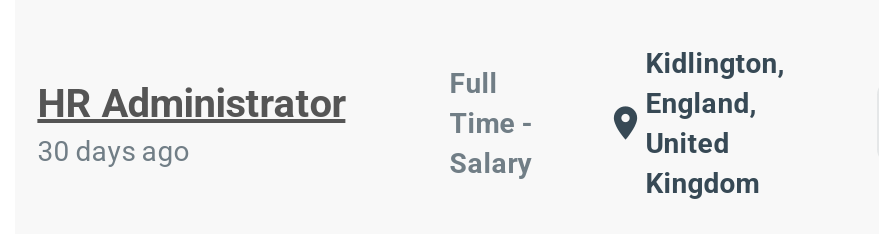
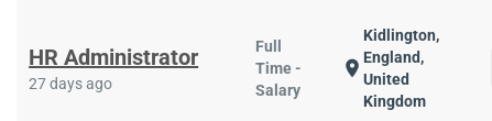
[37,135,189,167] 30 days ago -> [29,75,112,92] 27 days ago

